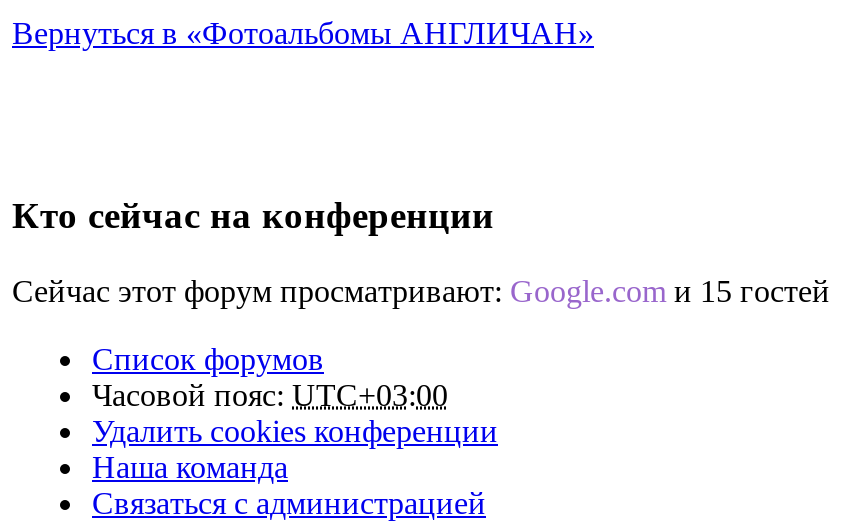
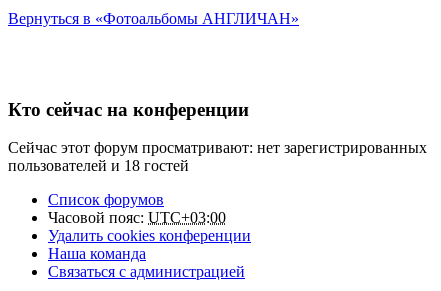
[12,275,830,309] Сейчас этот форум просматривают: Google.com и 15 гостей -> [8,139,427,174] Сейчас этот форум просматривают: нет зарегистрированных | пользователей и 18 гостей

